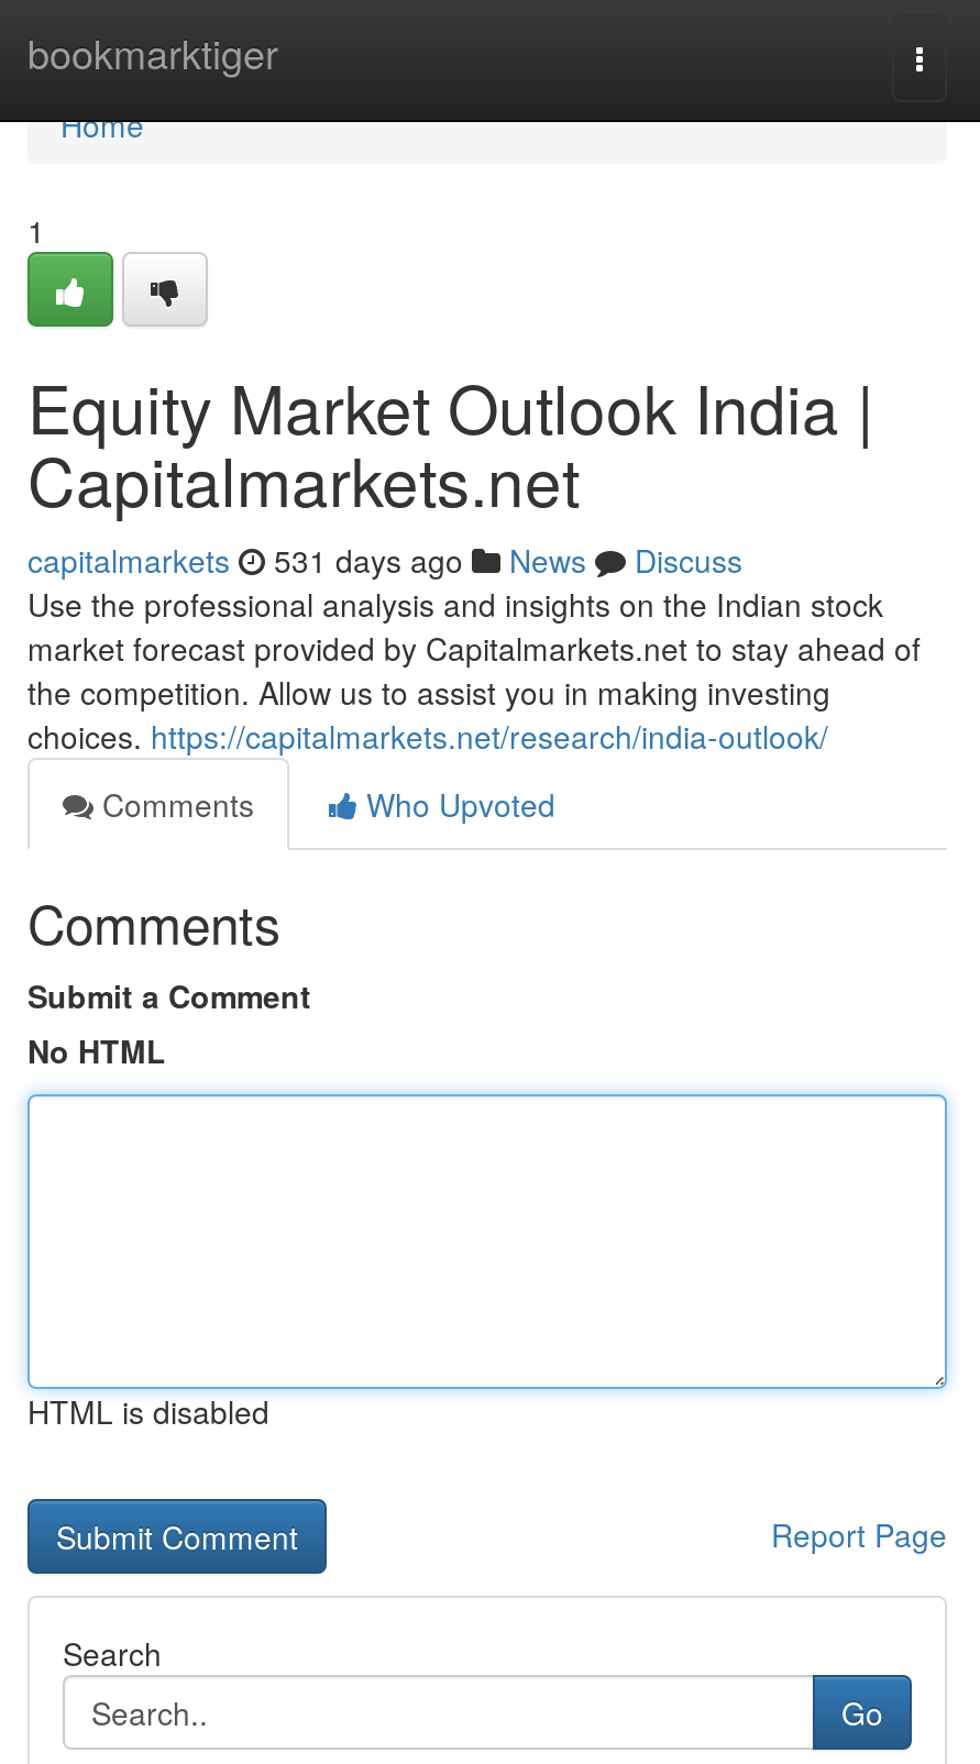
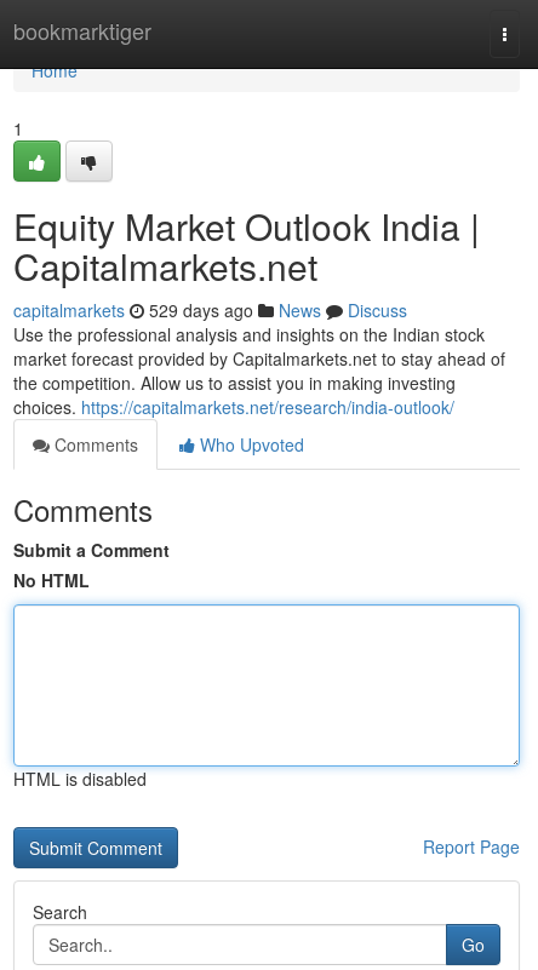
[27,538,742,582] capitalmarkets 531 days ago News Discuss -> [13,298,407,322] capitalmarkets 529 days ago News Discuss

